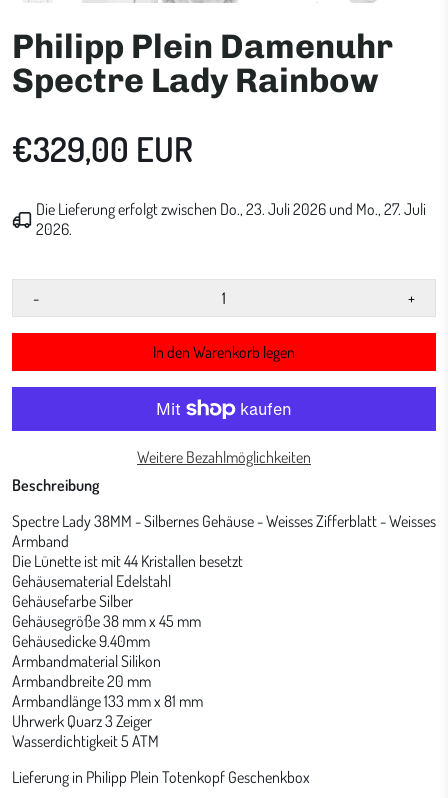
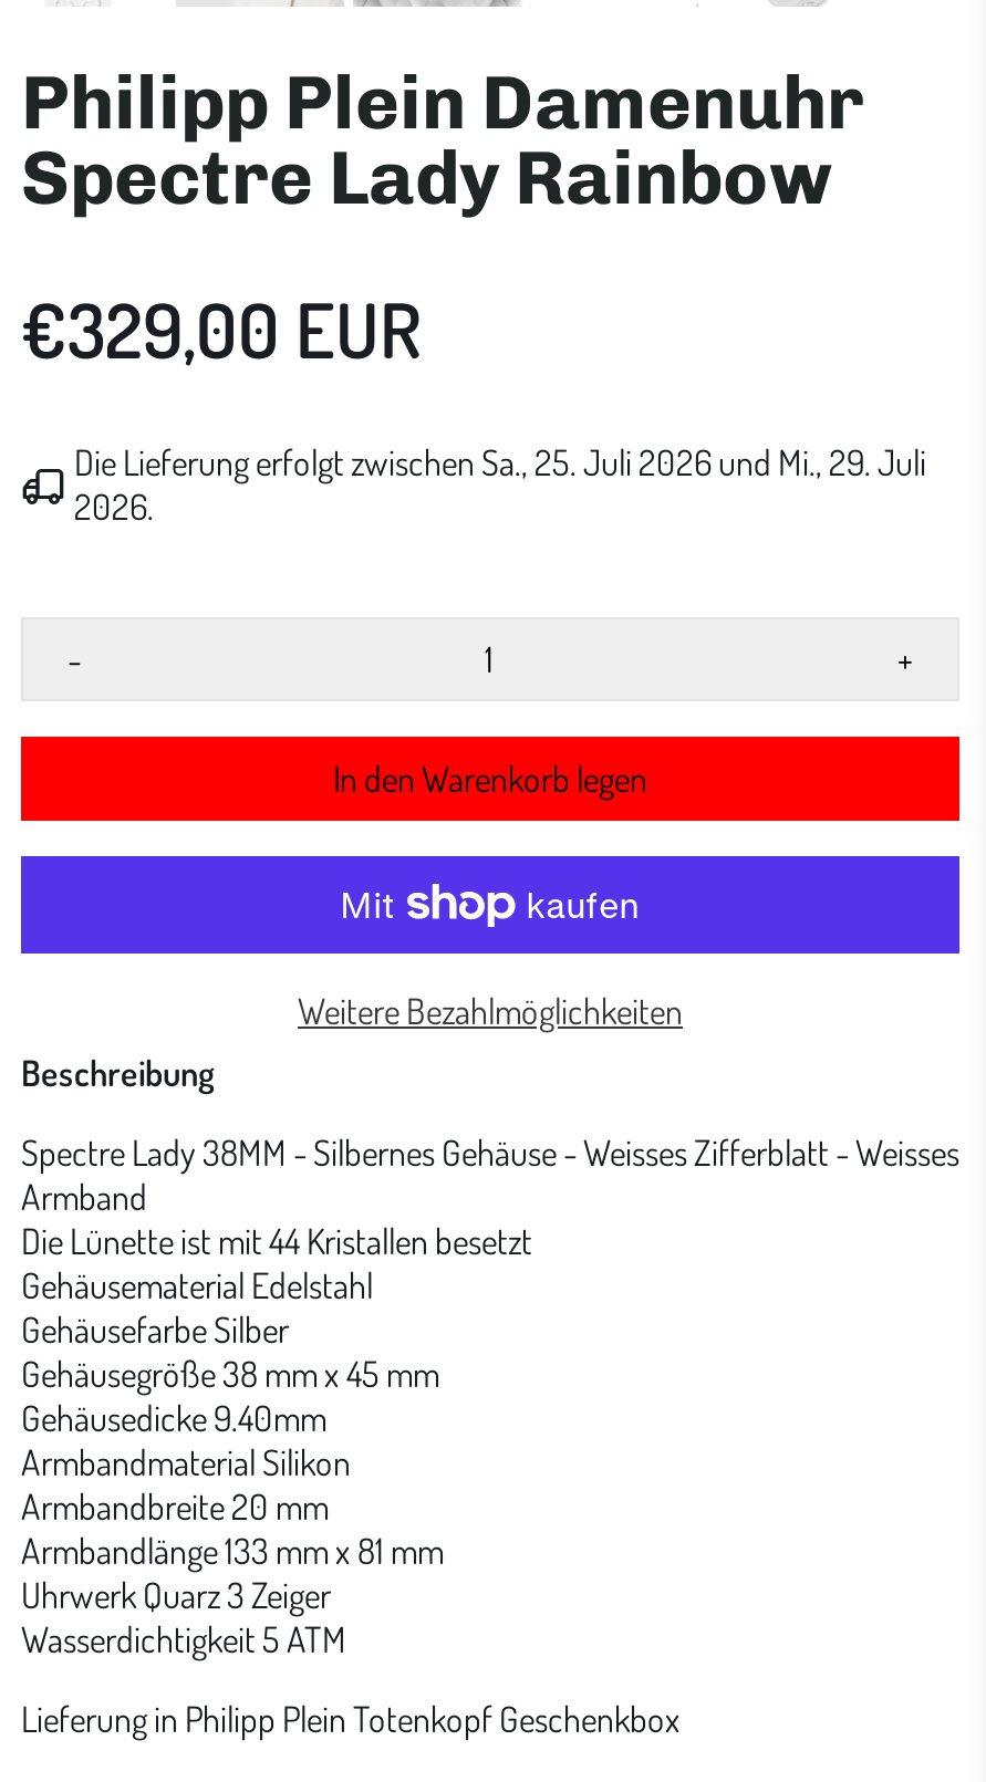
[36,199,426,219] Die Lieferung erfolgt zwischen Do., 23. Juli 2026 und Mo., 27. Juli -> [74,439,926,484] Die Lieferung erfolgt zwischen Sa., 25. Juli 2026 und Mi., 29. Juli

